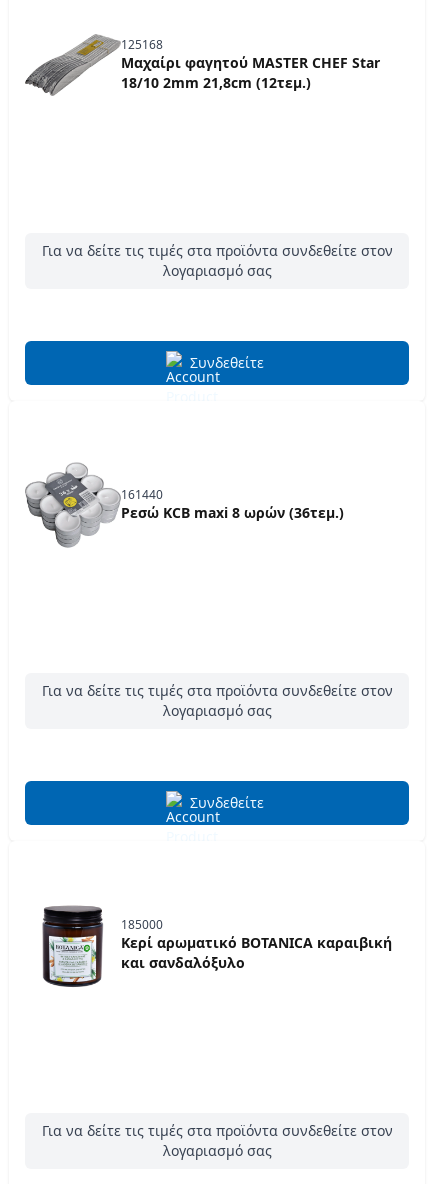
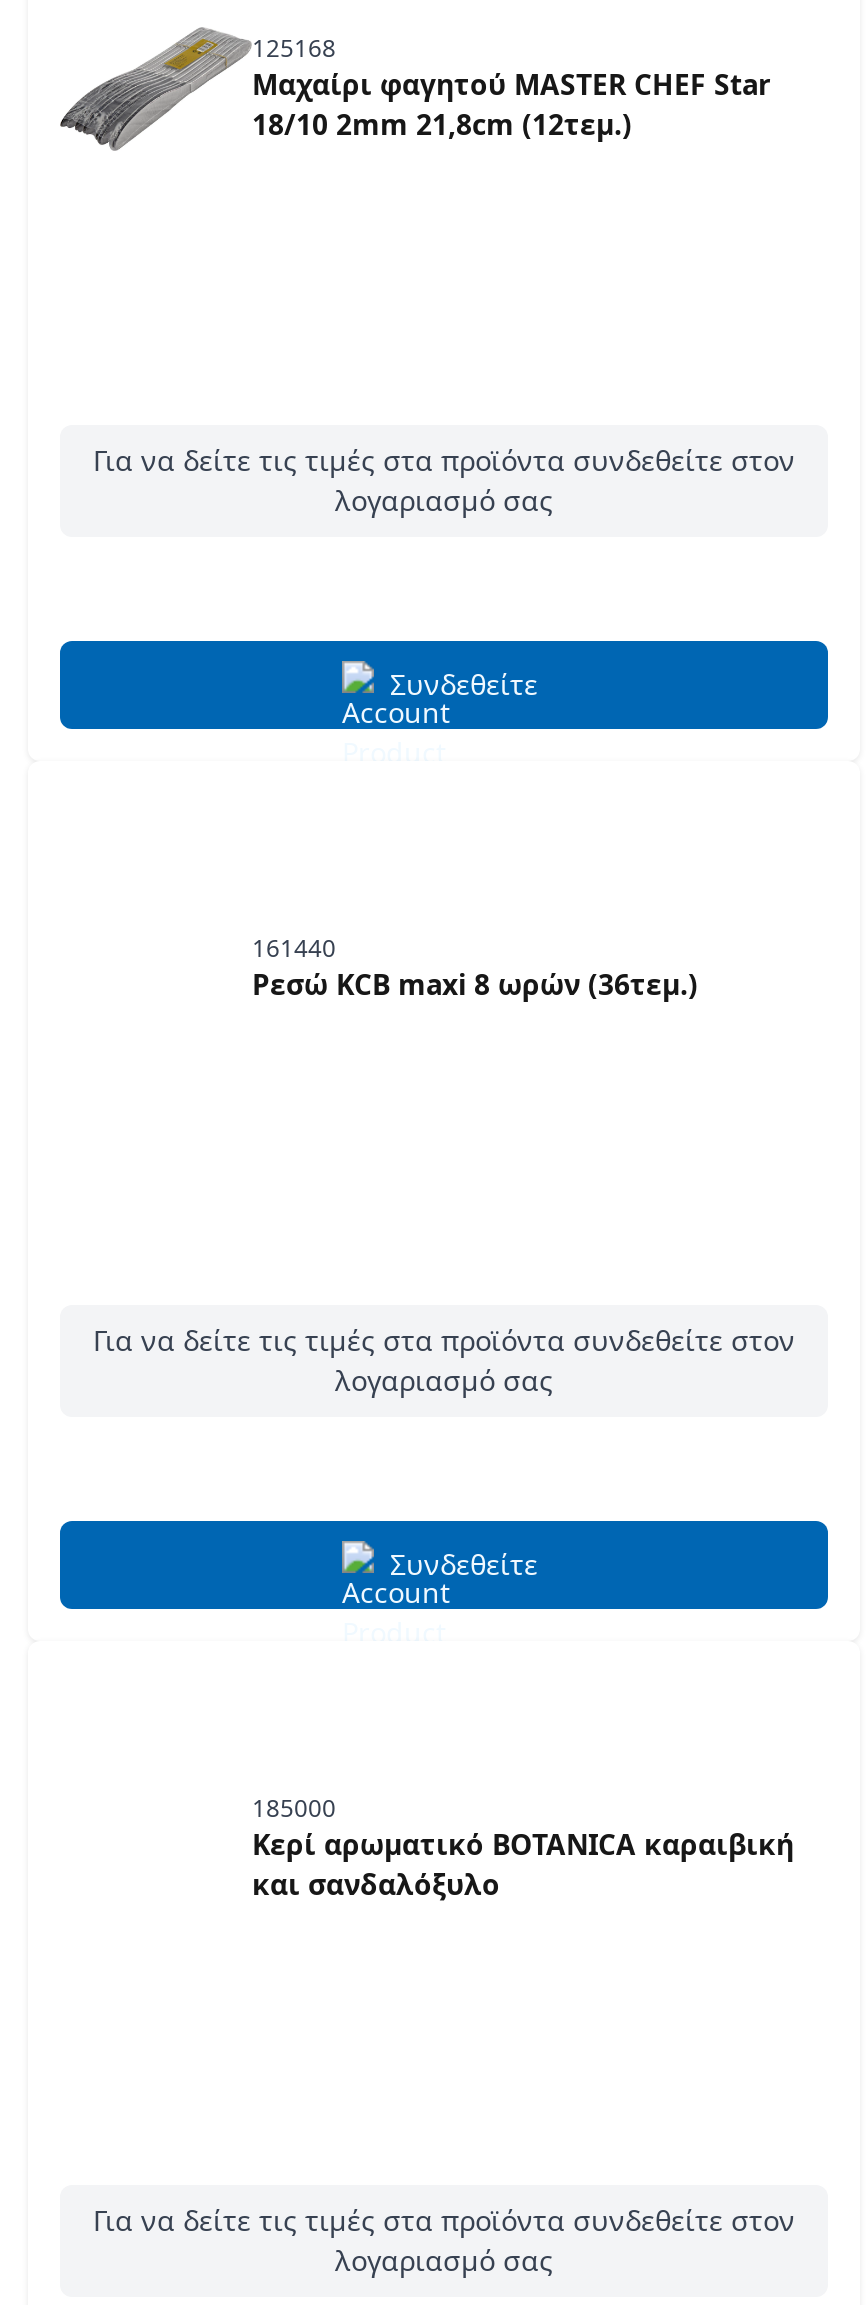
[25,462,118,548] [image] -> none
[42,905,104,988] [image] -> none

